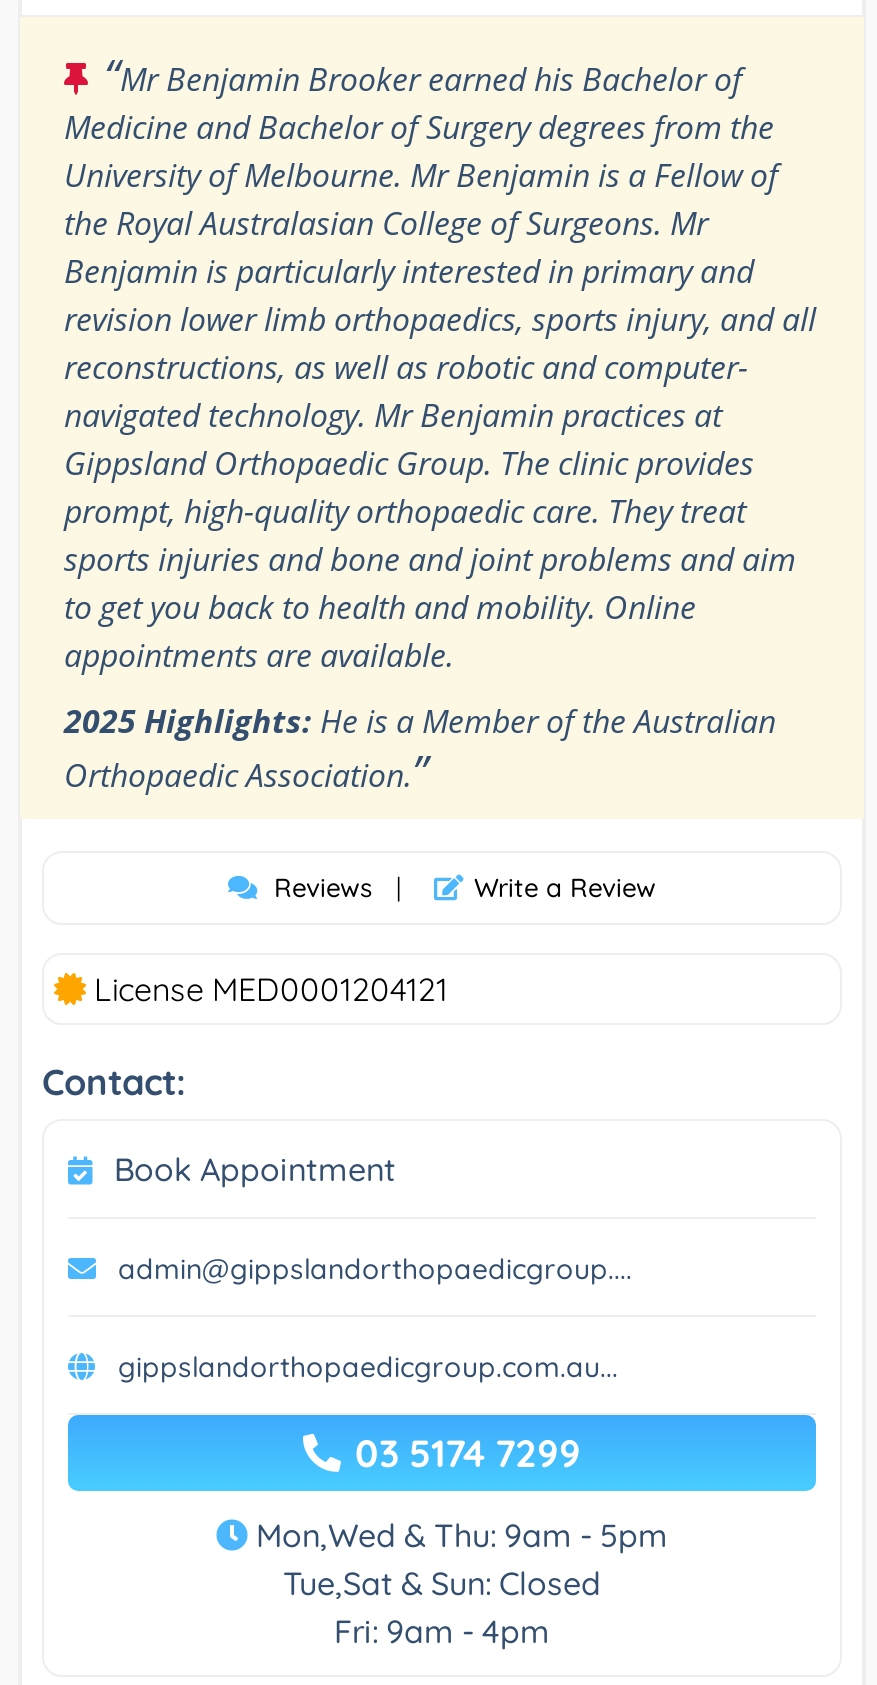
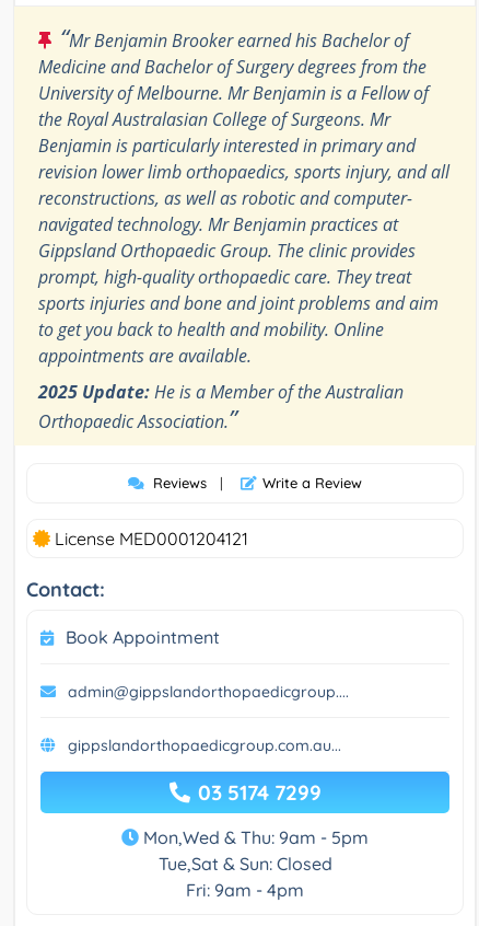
[64,700,776,744] 2025 Highlights: He is a Member of the Australian -> [38,380,404,404] 2025 Update: He is a Member of the Australian

